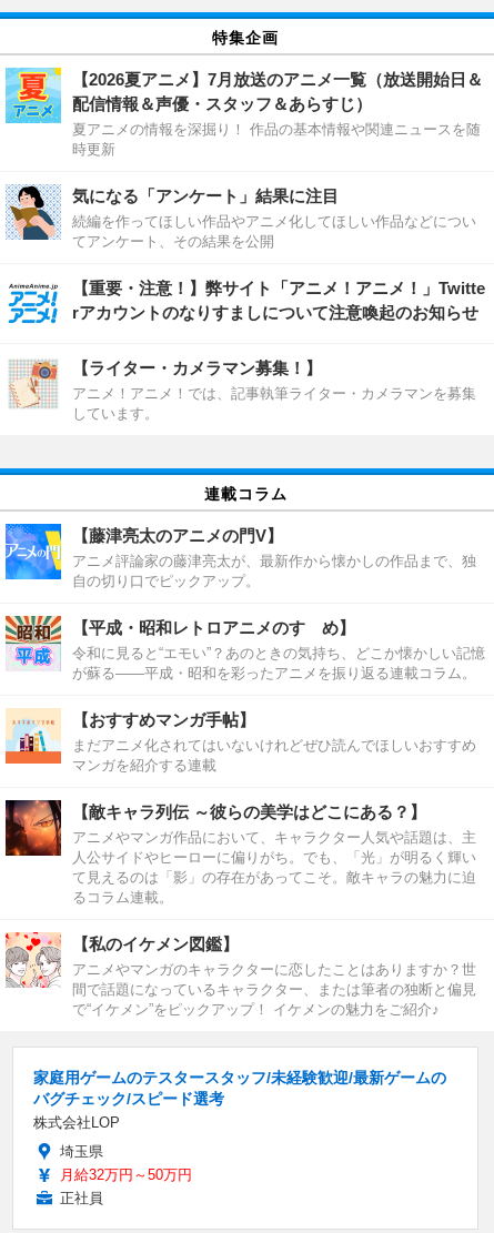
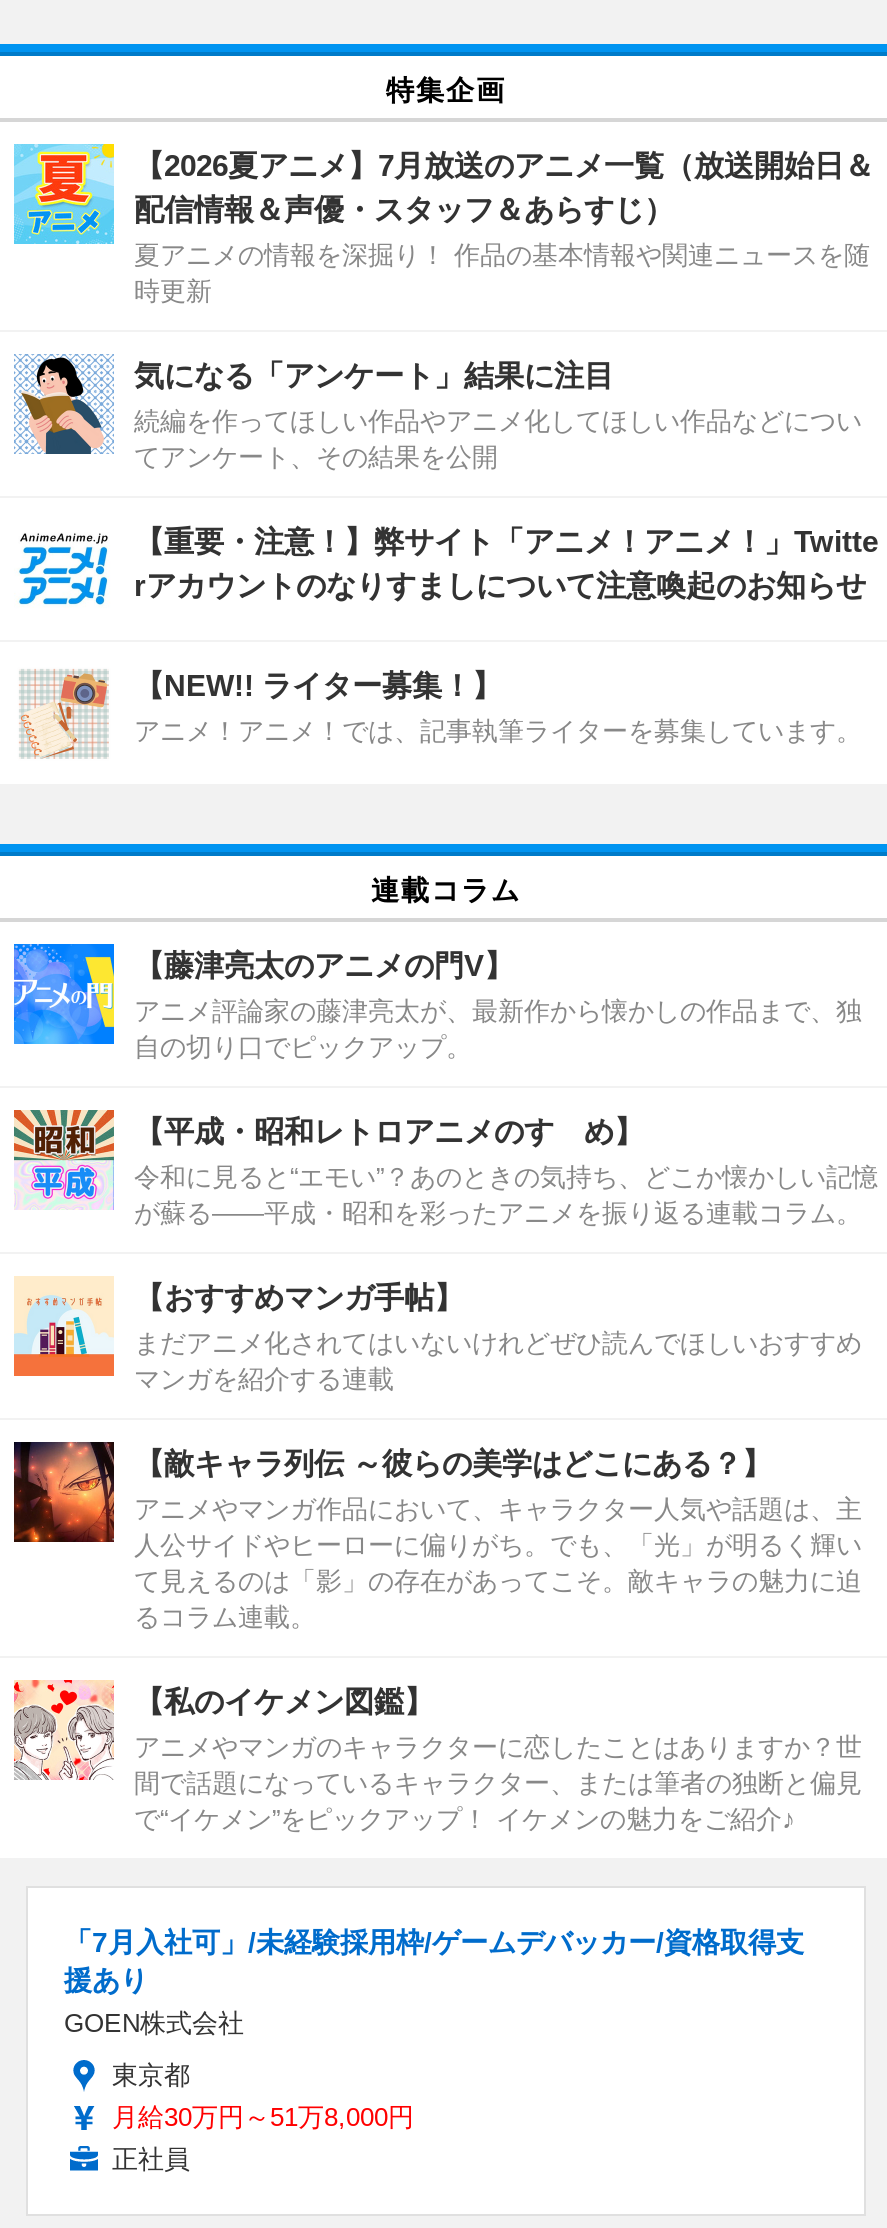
[72,358,476,421] 【ライター・カメラマン募集！】 | アニメ！アニメ！では、記事執筆ライター・カメラマンを募集 | しています。 -> [134,667,862,745] 【NEW!! ライター募集！】 | アニメ！アニメ！では、記事執筆ライターを募集しています。
[33,1068,446,1131] 家庭用ゲームのテスタースタッフ/未経験歓迎/最新ゲームの | バグチェック/スピード選考 | 株式会社LOP -> [64,1925,804,2037] 「7月入社可」/未経験採用枠/ゲームデバッカー/資格取得支 | 援あり | GOEN株式会社
[60,1143,192,1183] 埼玉県 | 月給32万円～50万円 -> [112,2059,414,2131] 東京都 | 月給30万円～51万8,000円

